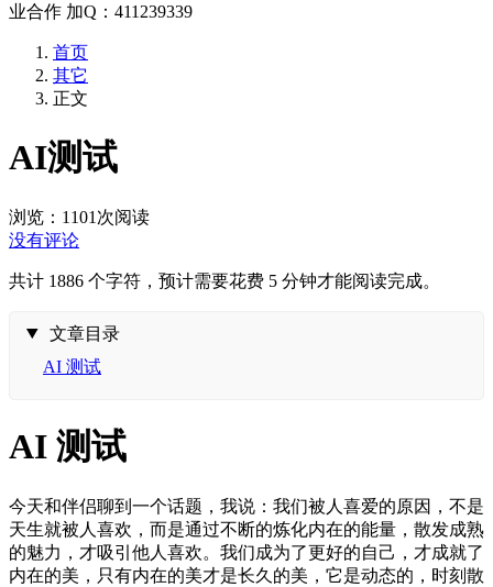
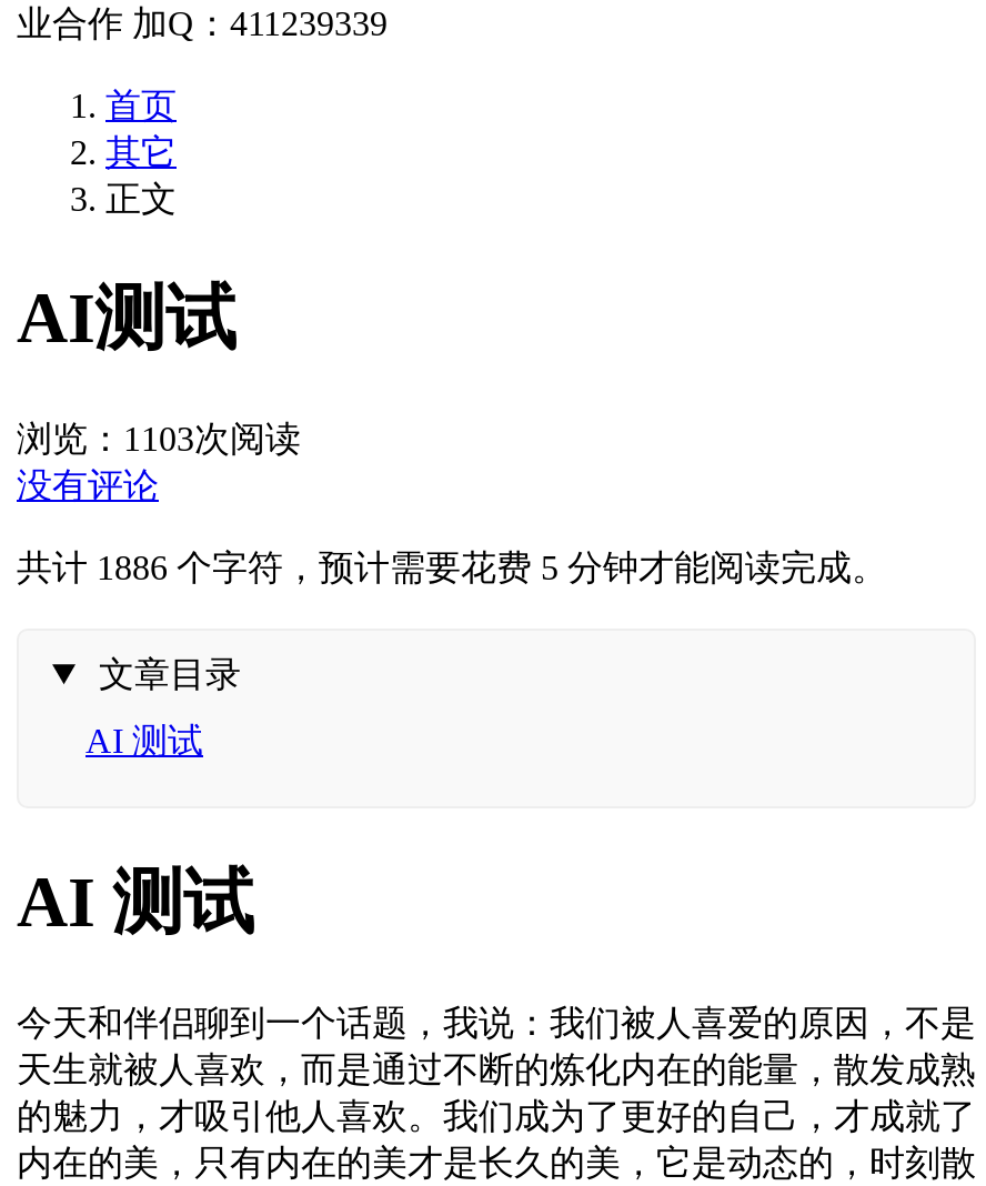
[9,208,150,226] 浏览：1101次阅读 -> [17,420,301,457] 浏览：1103次阅读

